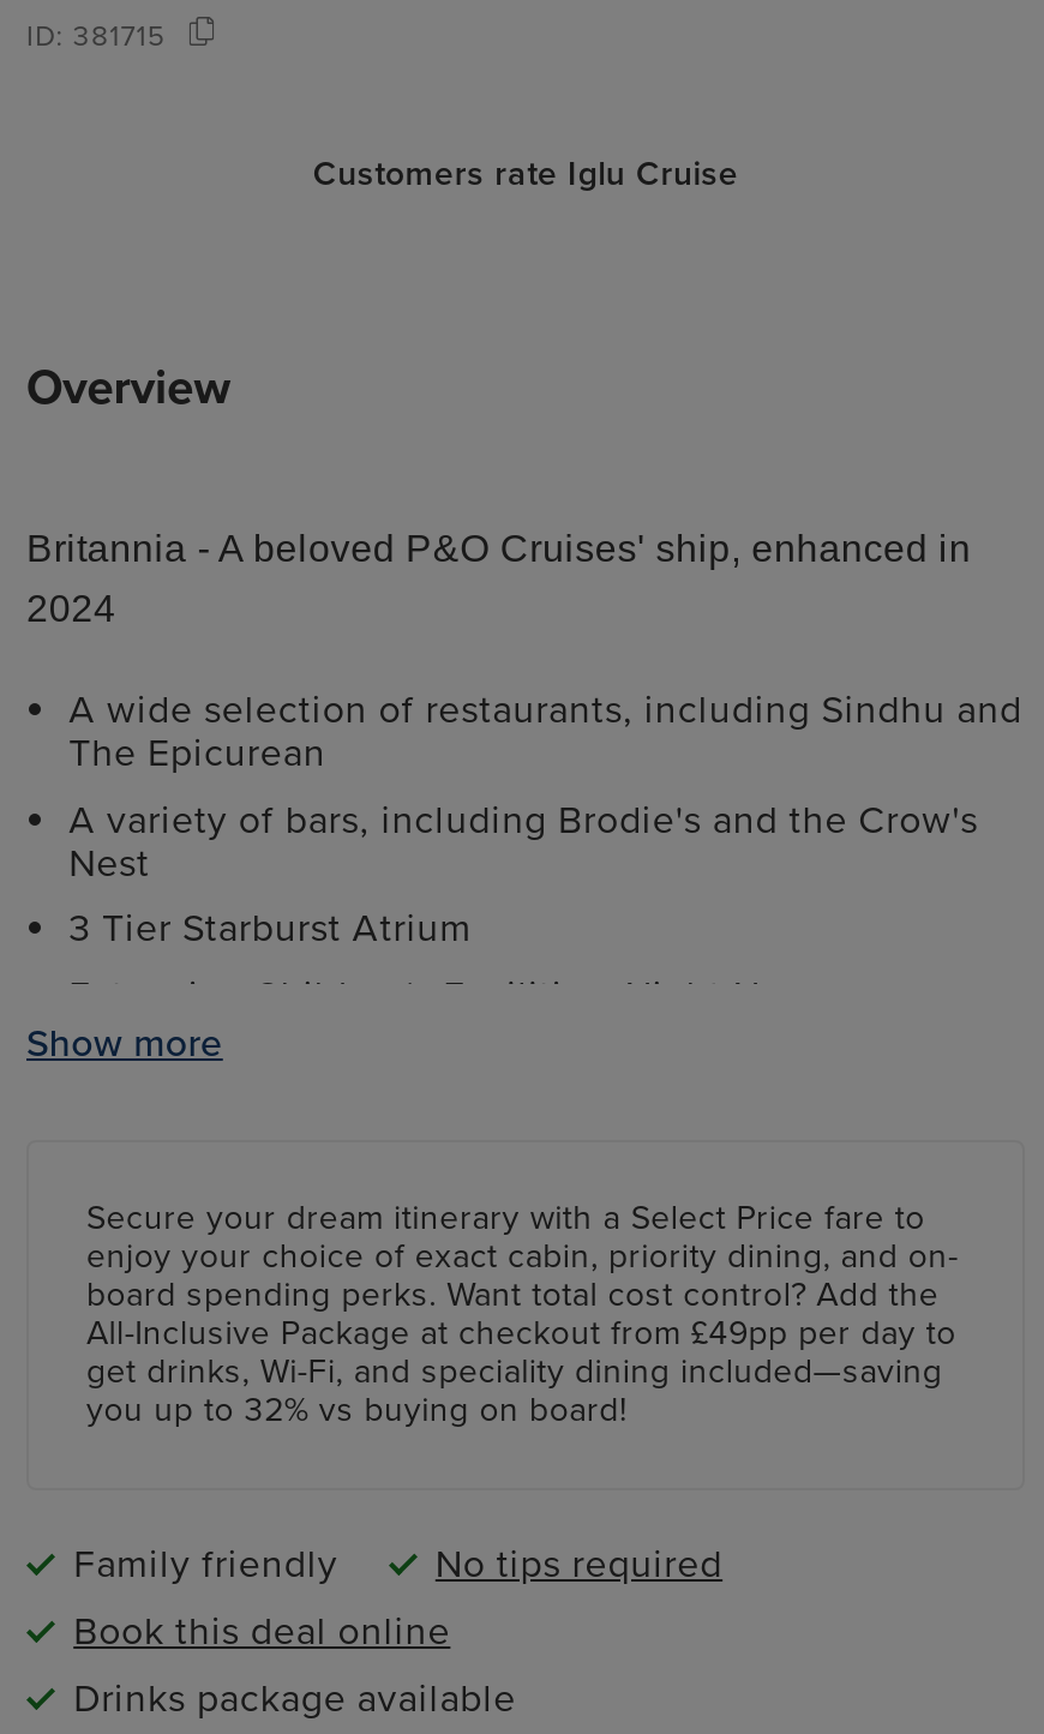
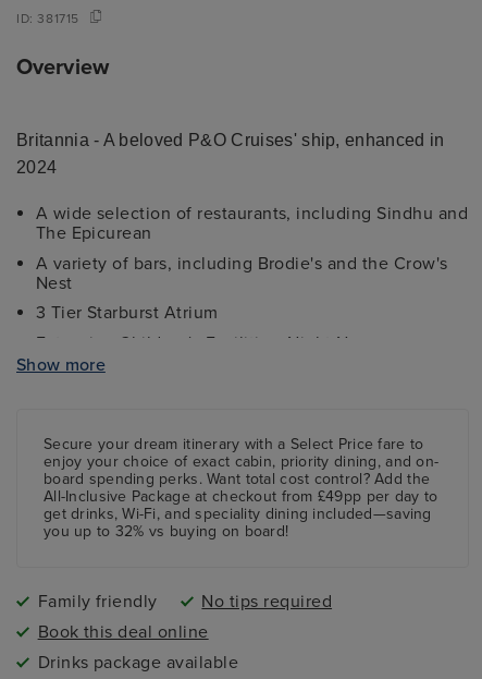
[313,154,738,195] Customers rate Iglu Cruise -> none

